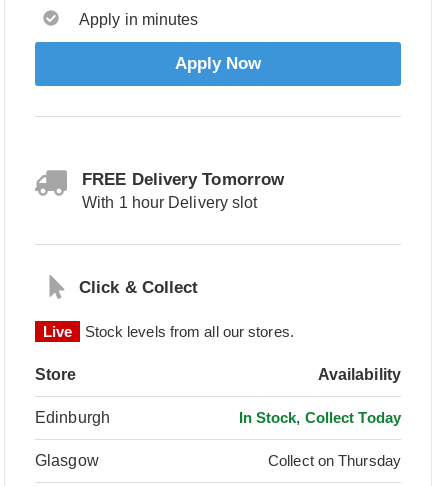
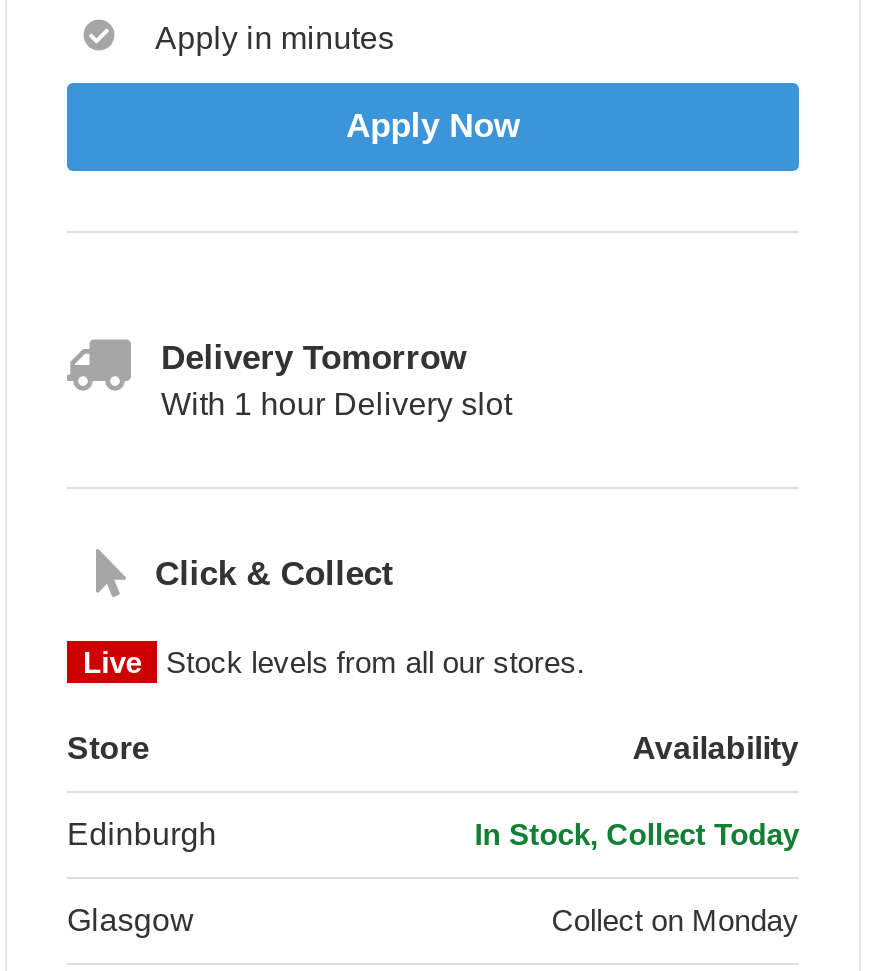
[82,170,284,189] FREE Delivery Tomorrow -> [161,339,466,377] Delivery Tomorrow
[268,452,401,469] Collect on Thursday -> [552,903,799,937] Collect on Monday

